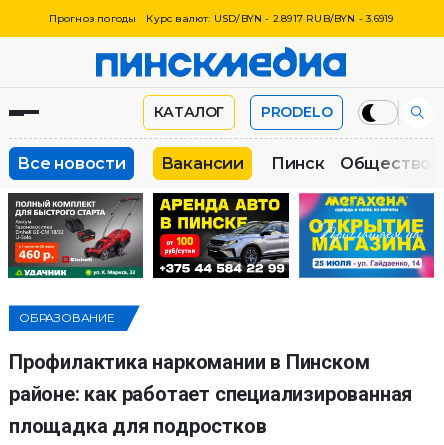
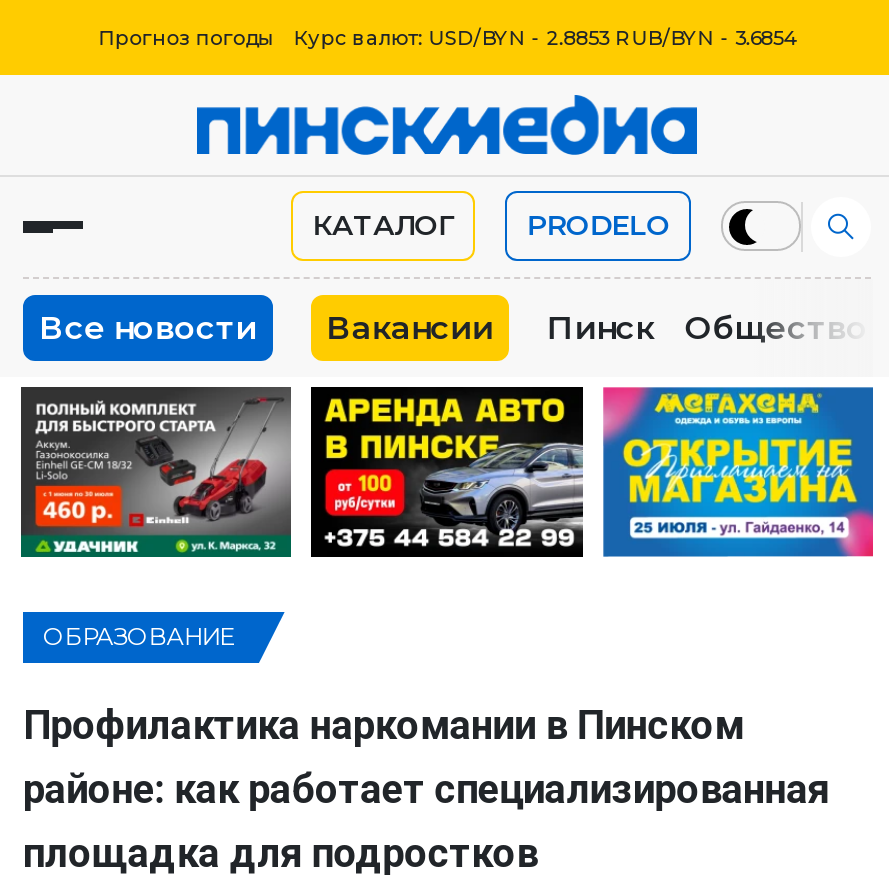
[146,11,393,24] Курс валют: USD/BYN - 2.8917 RUB/BYN - 3.6919 -> [294,24,796,50] Курс валют: USD/BYN - 2.8853 RUB/BYN - 3.6854

